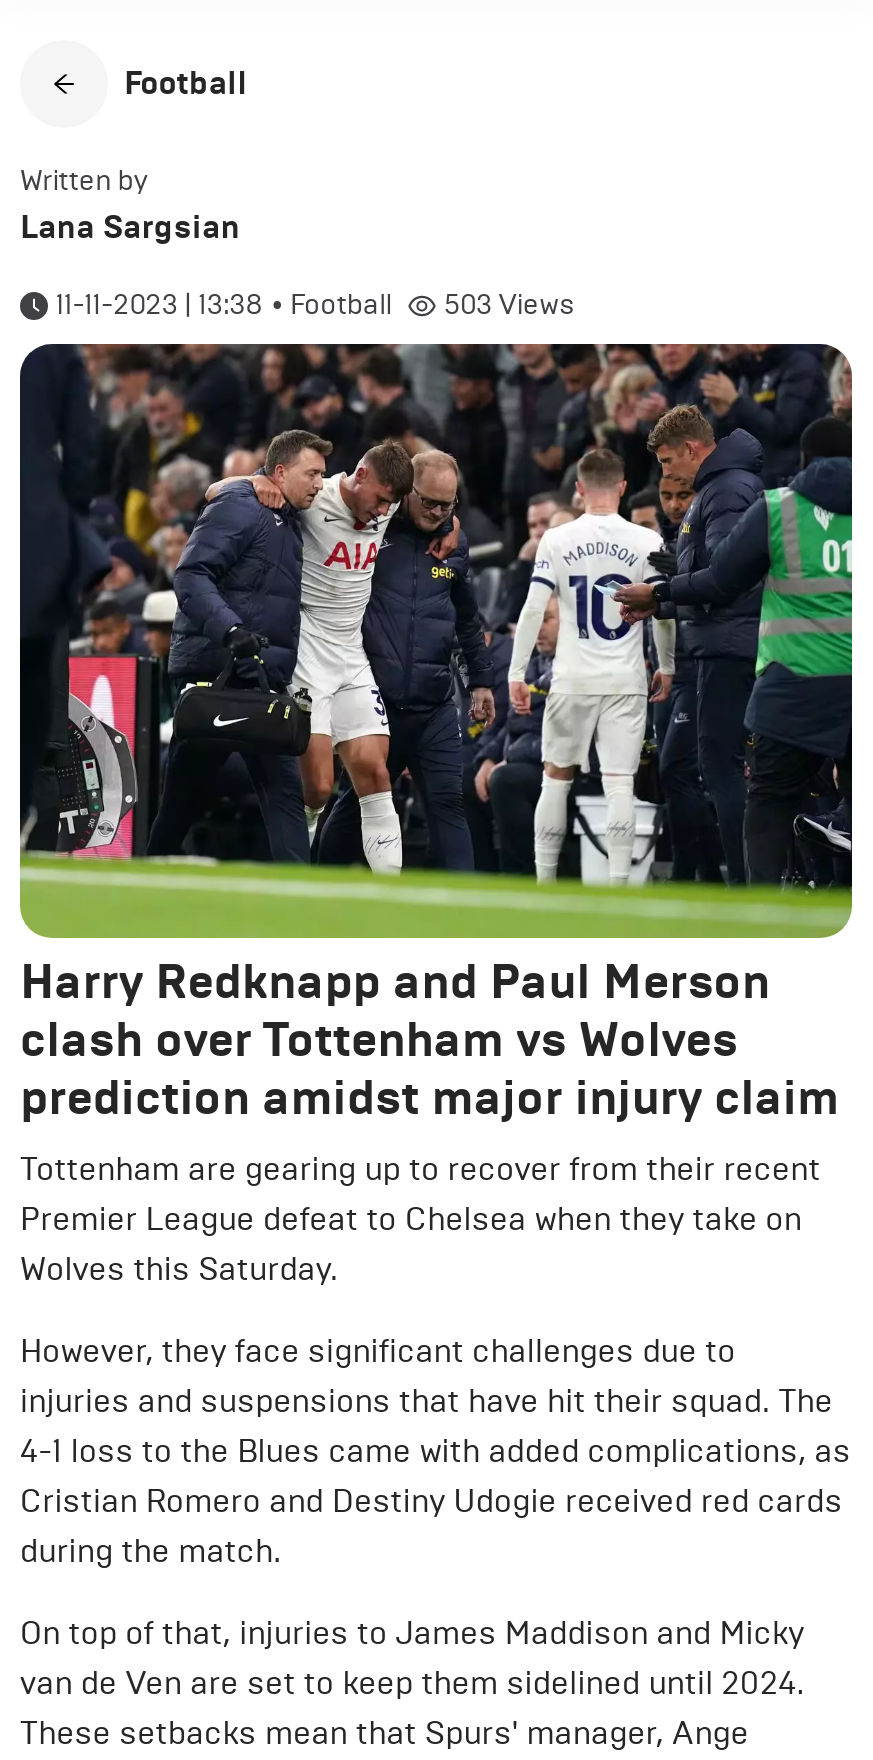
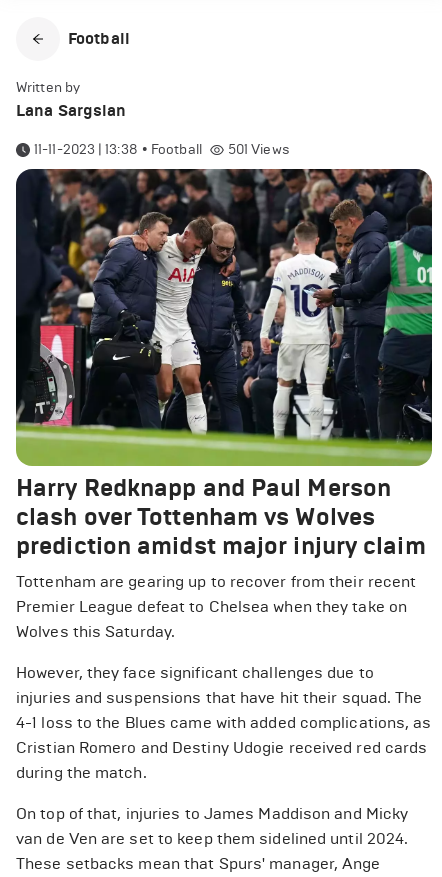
[444,288,576,322] 503 Views -> [228,141,290,158] 501 Views

